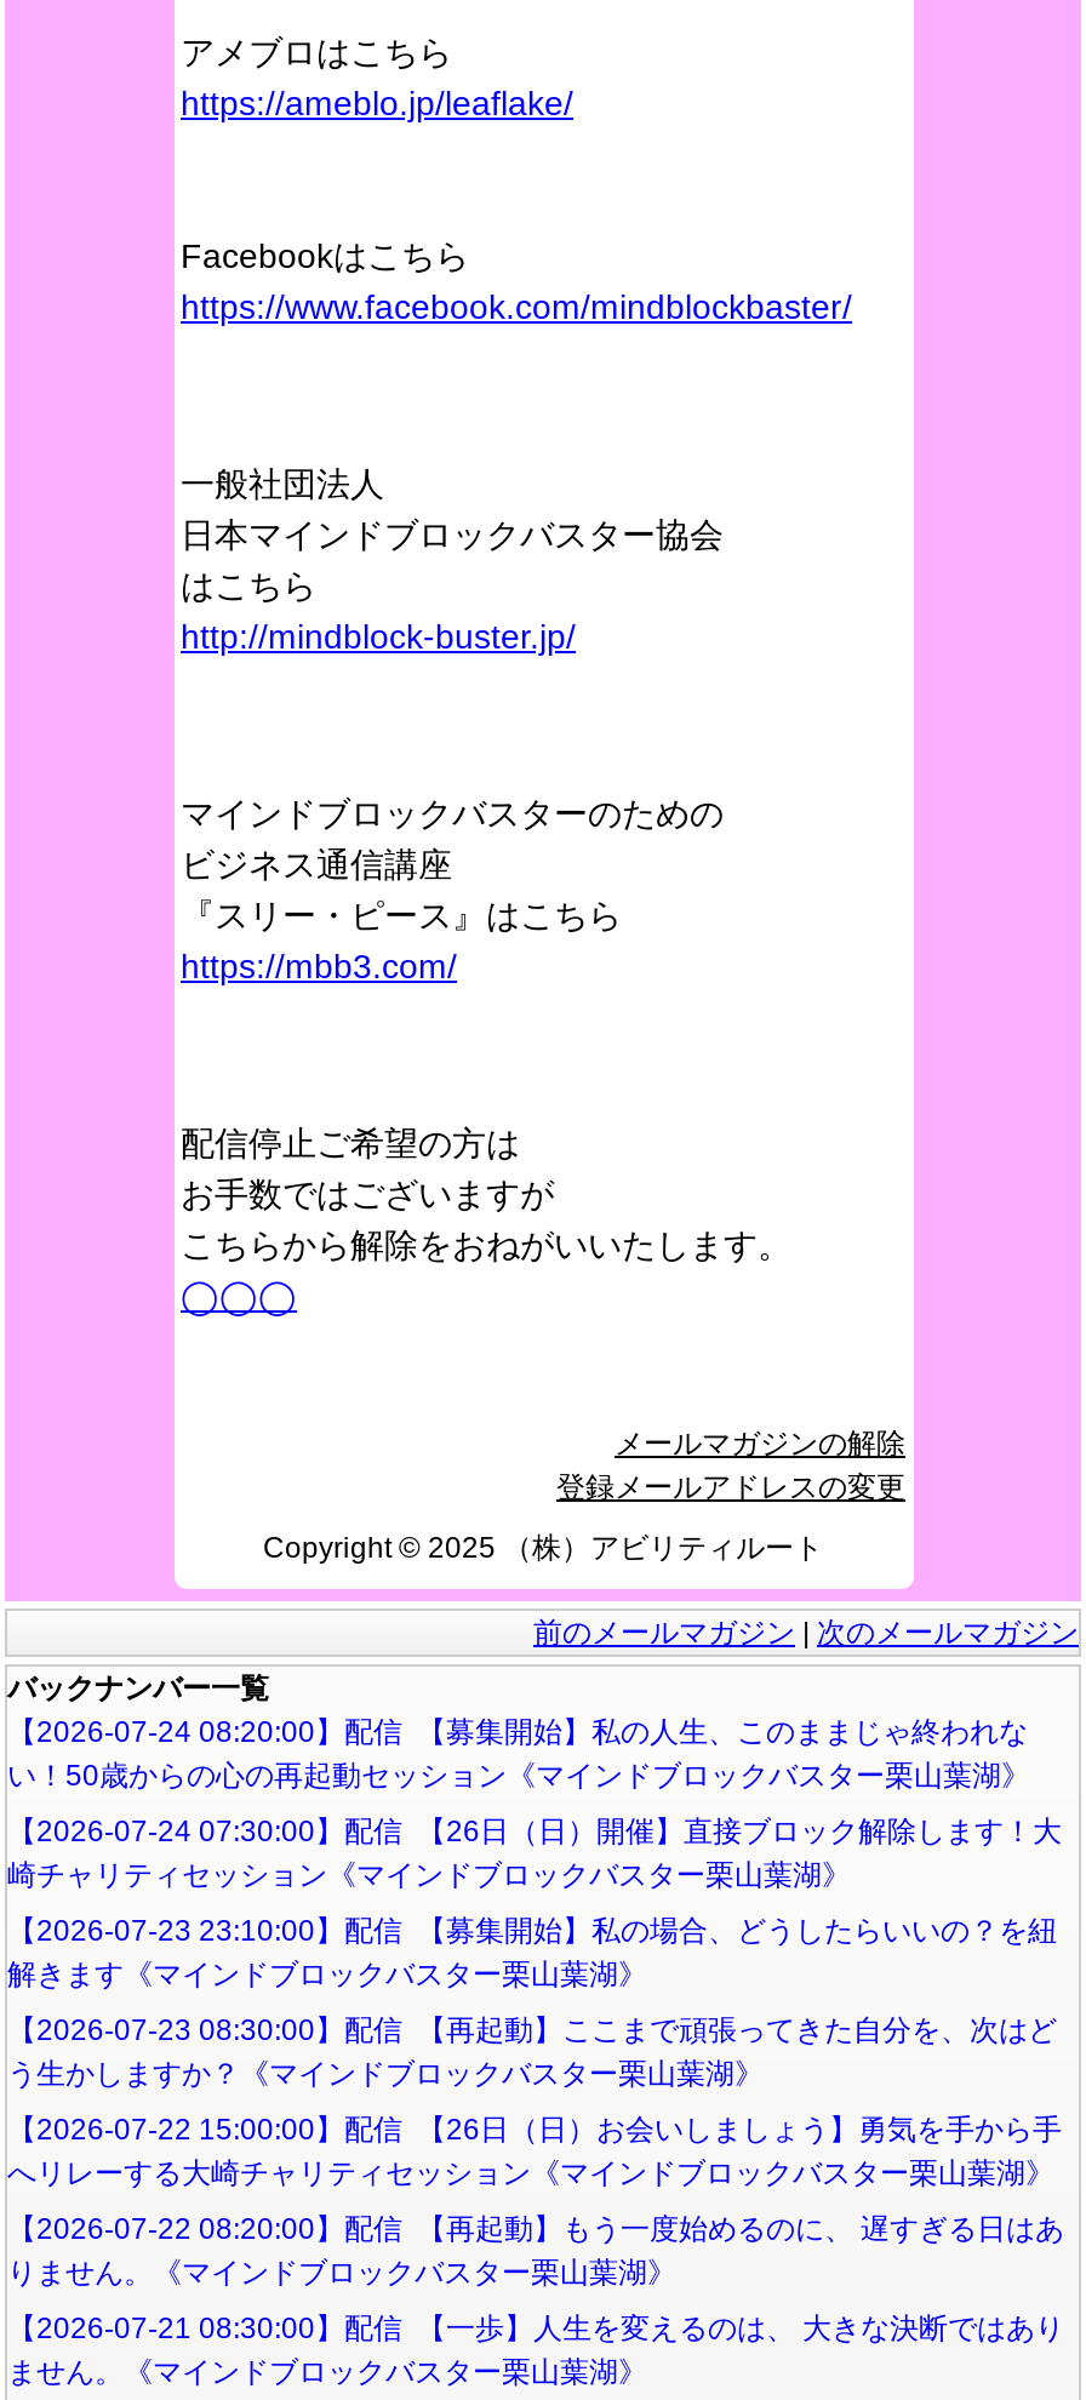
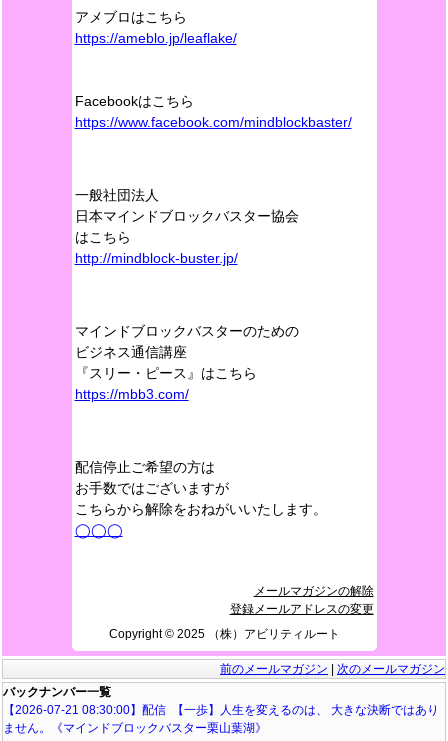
[7,1715,1064,2290] 【2026-07-24 08:20:00】配信 【募集開始】私の人生、このままじゃ終われな | い！50歳からの心の再起動セッション《マインドブロックバスター栗山葉湖》 | 【2026-07-24 07:30:00】配信 【26日（日）開催】直接ブロック解除します！大 | 崎チャリティセッション《マインドブロックバスター栗山葉湖》 | 【2026-07-23 23:10:00】配信 【募集開始】私の場合、どうしたらいいの？を紐 | 解きます《マインドブロックバスター栗山葉湖》 | 【2026-07-23 08:30:00】配信 【再起動】ここまで頑張ってきた自分を、次はど | う生かしますか？《マインドブロックバスター栗山葉湖》 | 【2026-07-22 15:00:00】配信 【26日（日）お会いしましょう】勇気を手から手 | へリレーする大崎チャリティセッション《マインドブロックバスター栗山葉湖》 | 【2026-07-22 08:20:00】配信 【再起動】もう一度始めるのに、 遅すぎる日はあ | りません。《マインドブロックバスター栗山葉湖》 -> none

